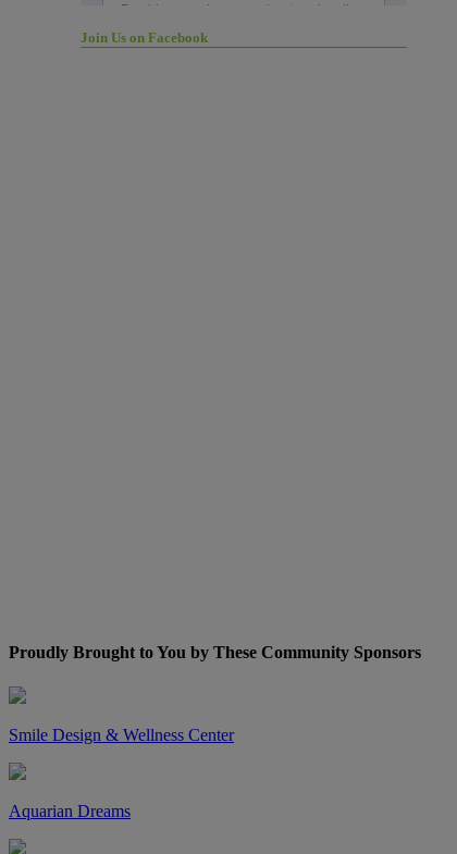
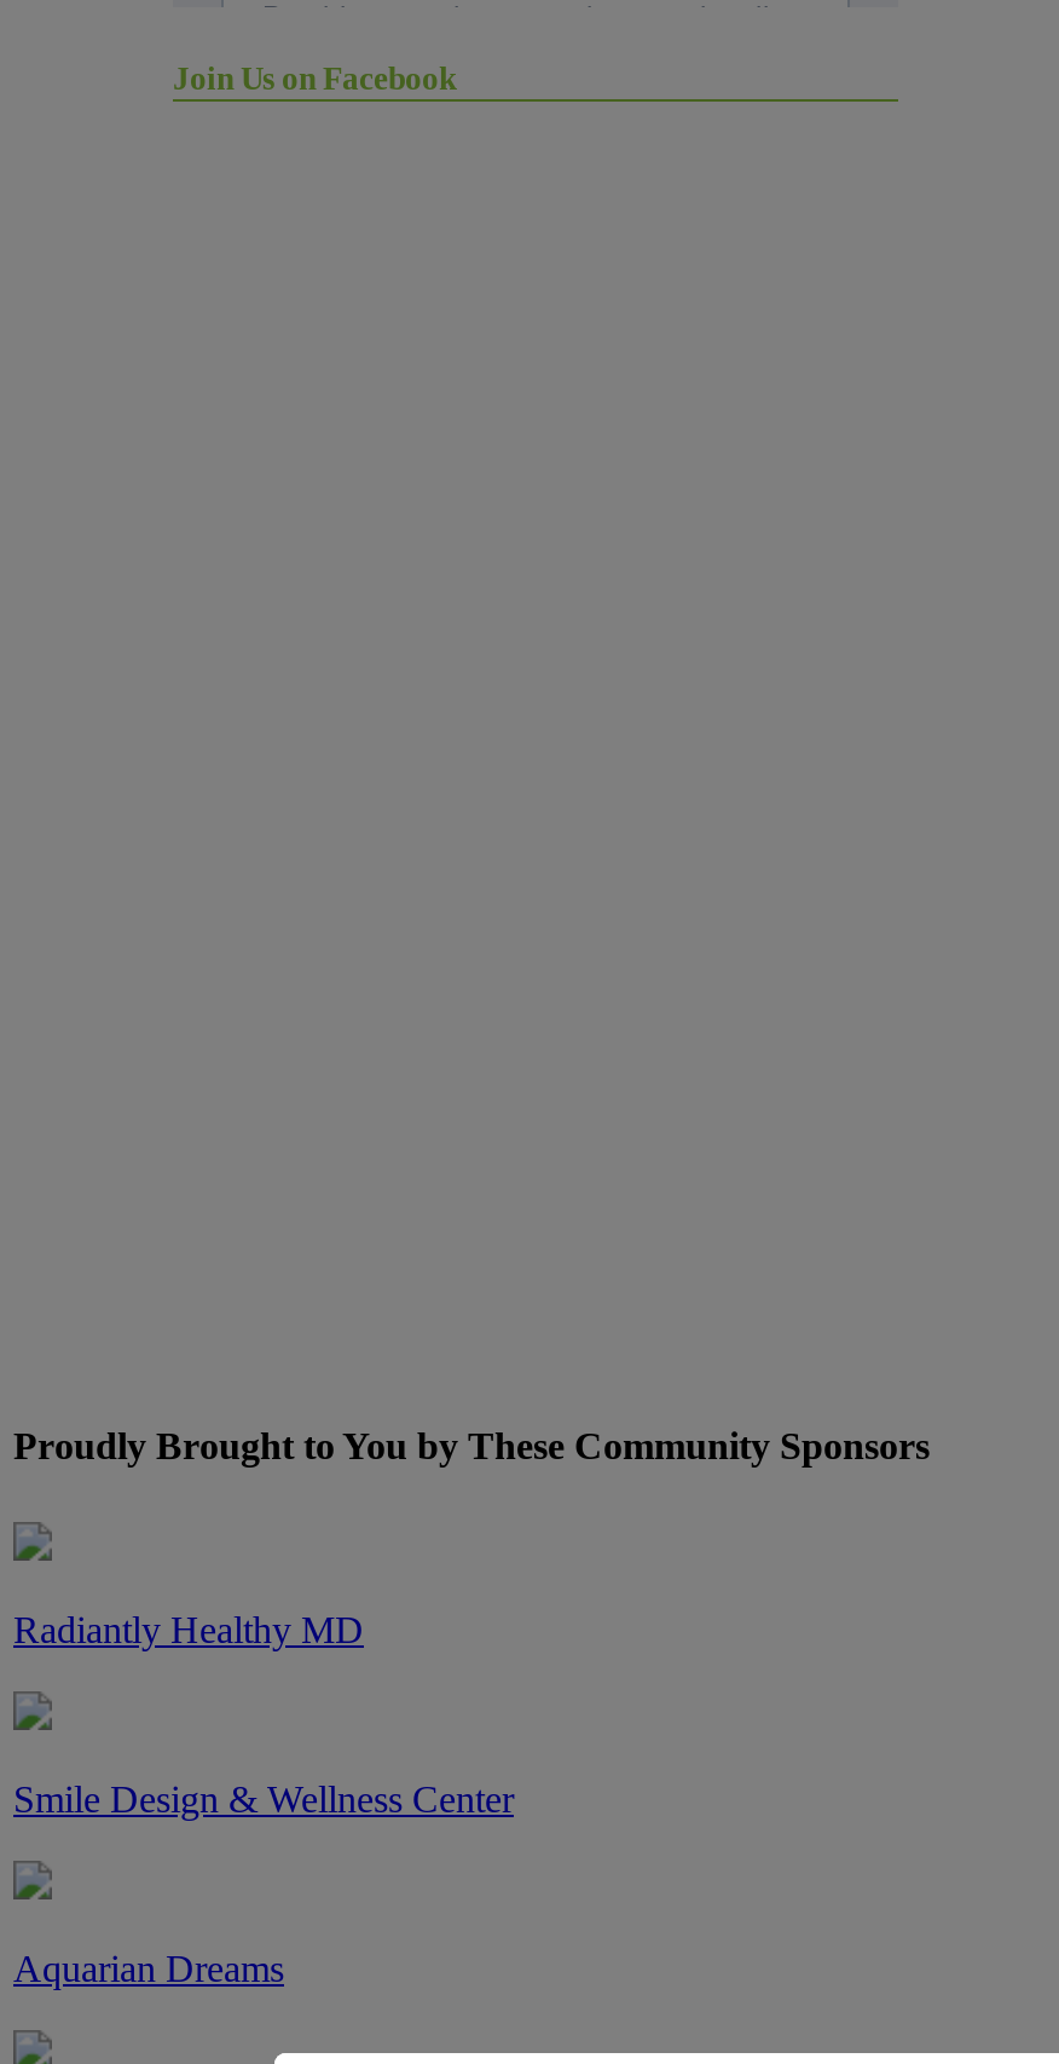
none -> [13,1608,364,1649] Radiantly Healthy MD

